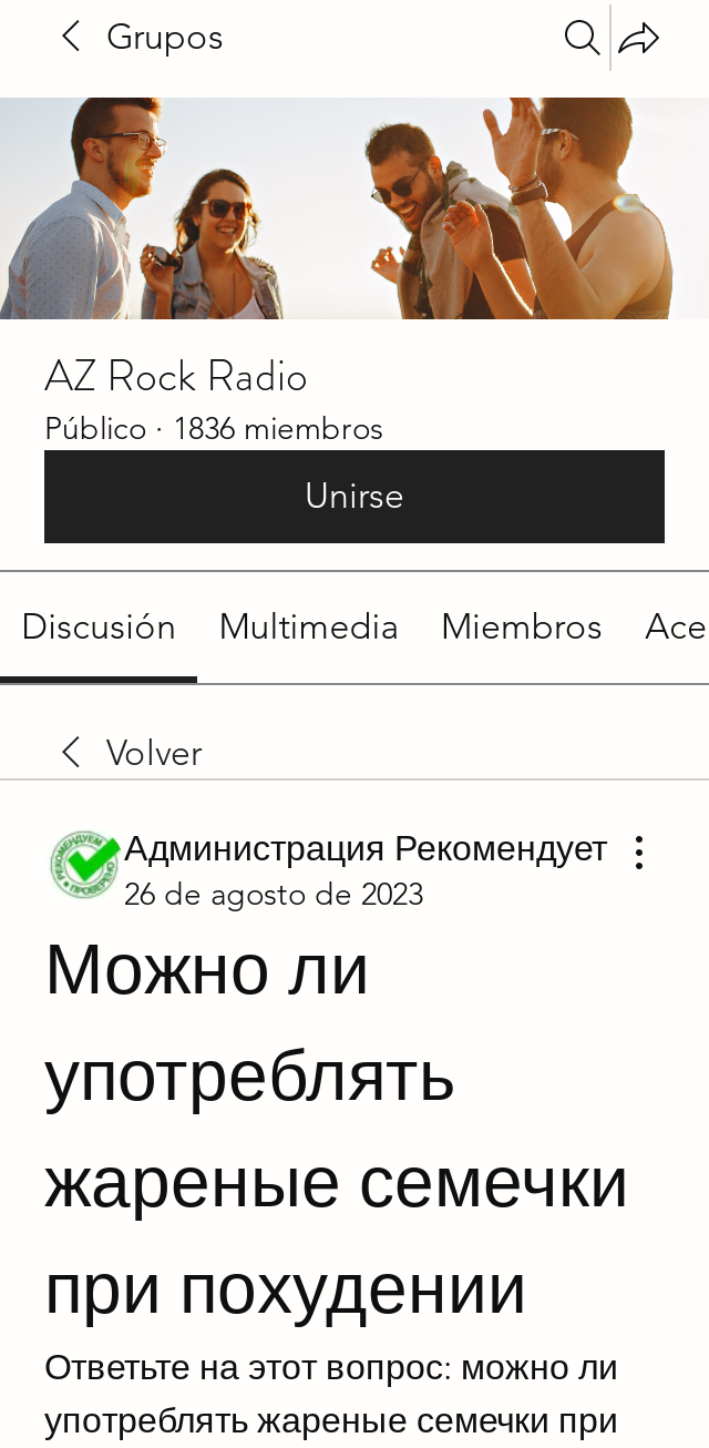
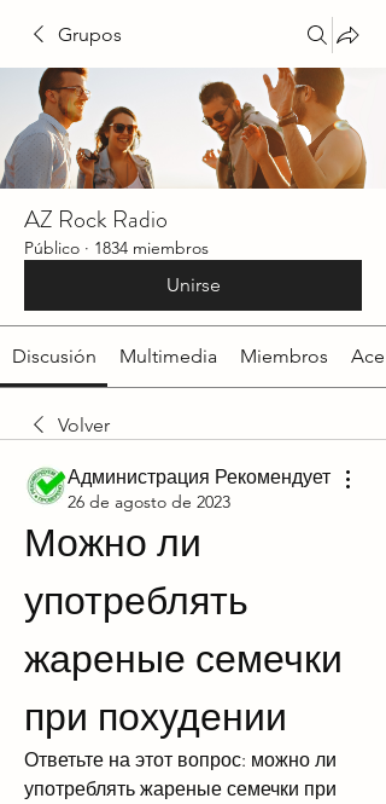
[44,408,383,448] Público · 1836 miembros -> [24,237,209,259] Público · 1834 miembros

